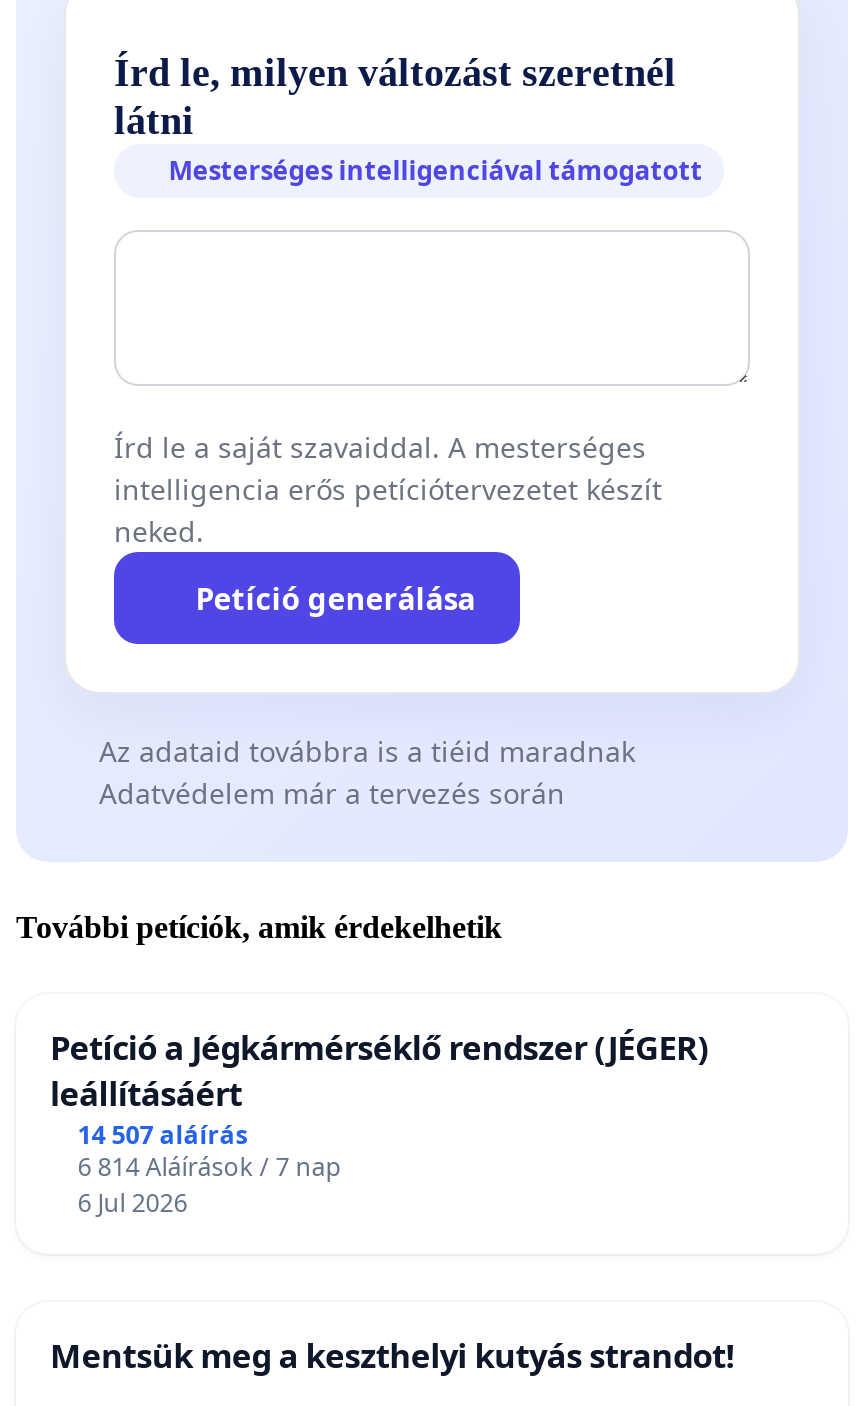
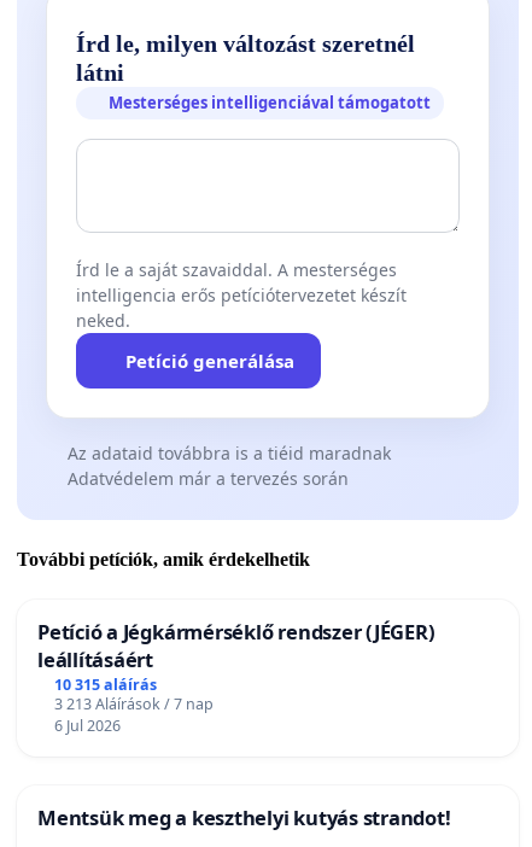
[78,1117,248,1151] 14 507 aláírás -> [54,674,157,695] 10 315 aláírás
[78,1149,342,1183] 6 814 Aláírások / 7 nap -> [54,693,213,714] 3 213 Aláírások / 7 nap

